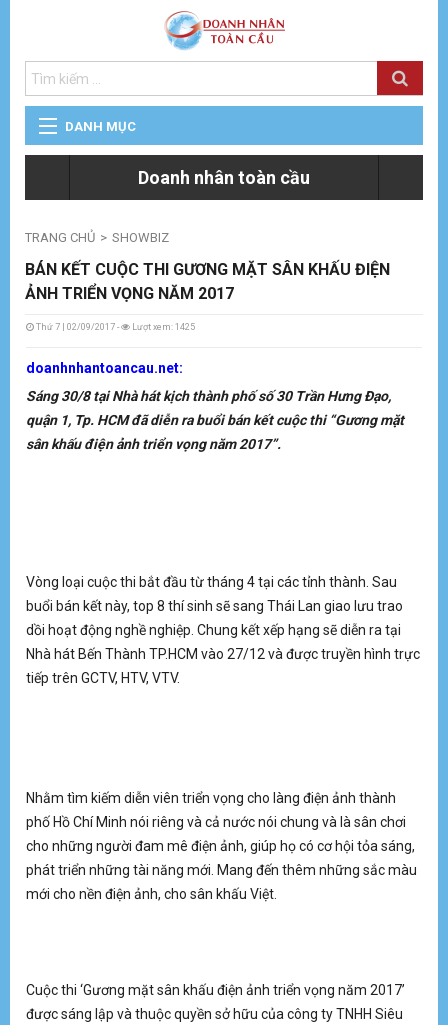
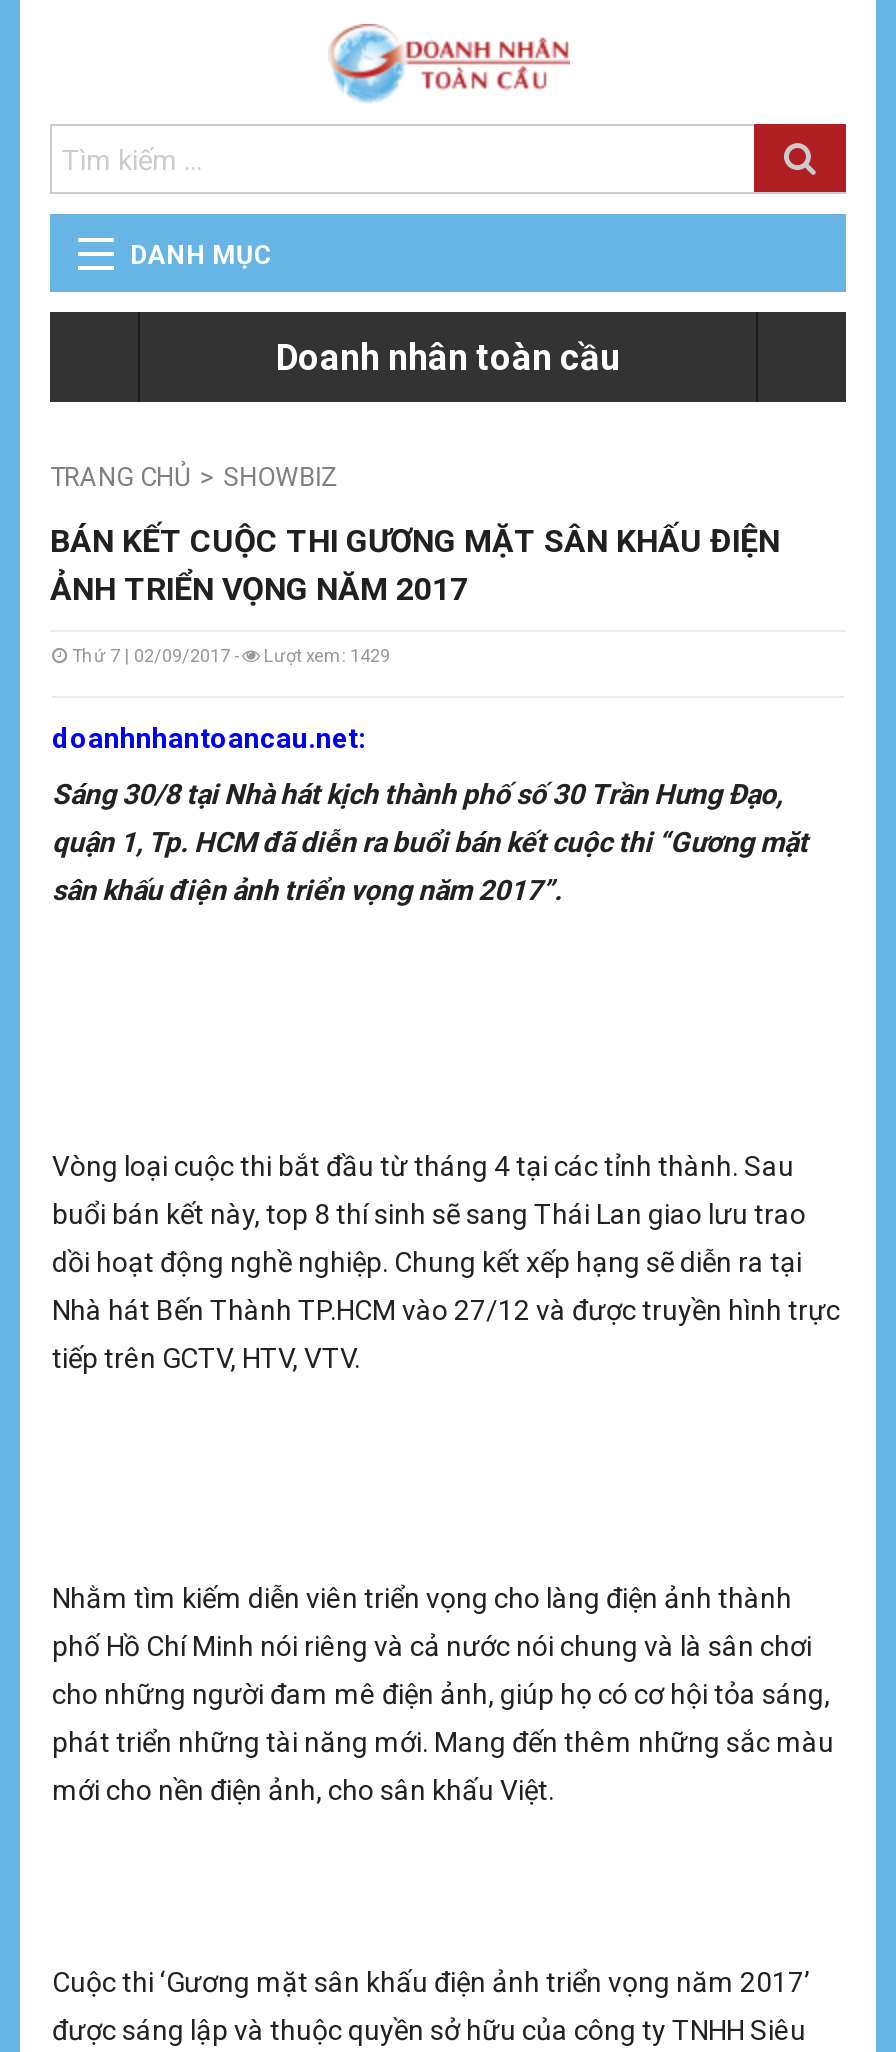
[130,322,195,332] Lượt xem: 1425 -> [260,646,390,666] Lượt xem: 1429

